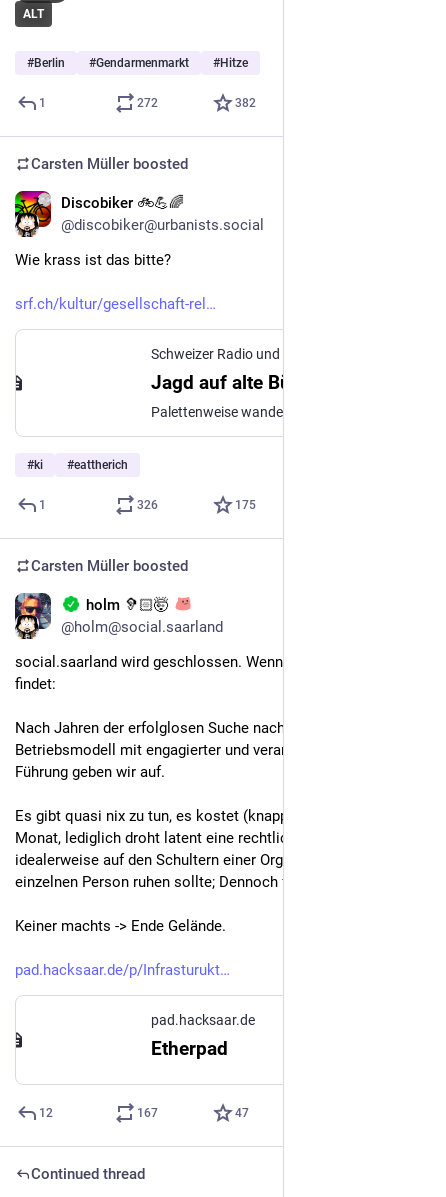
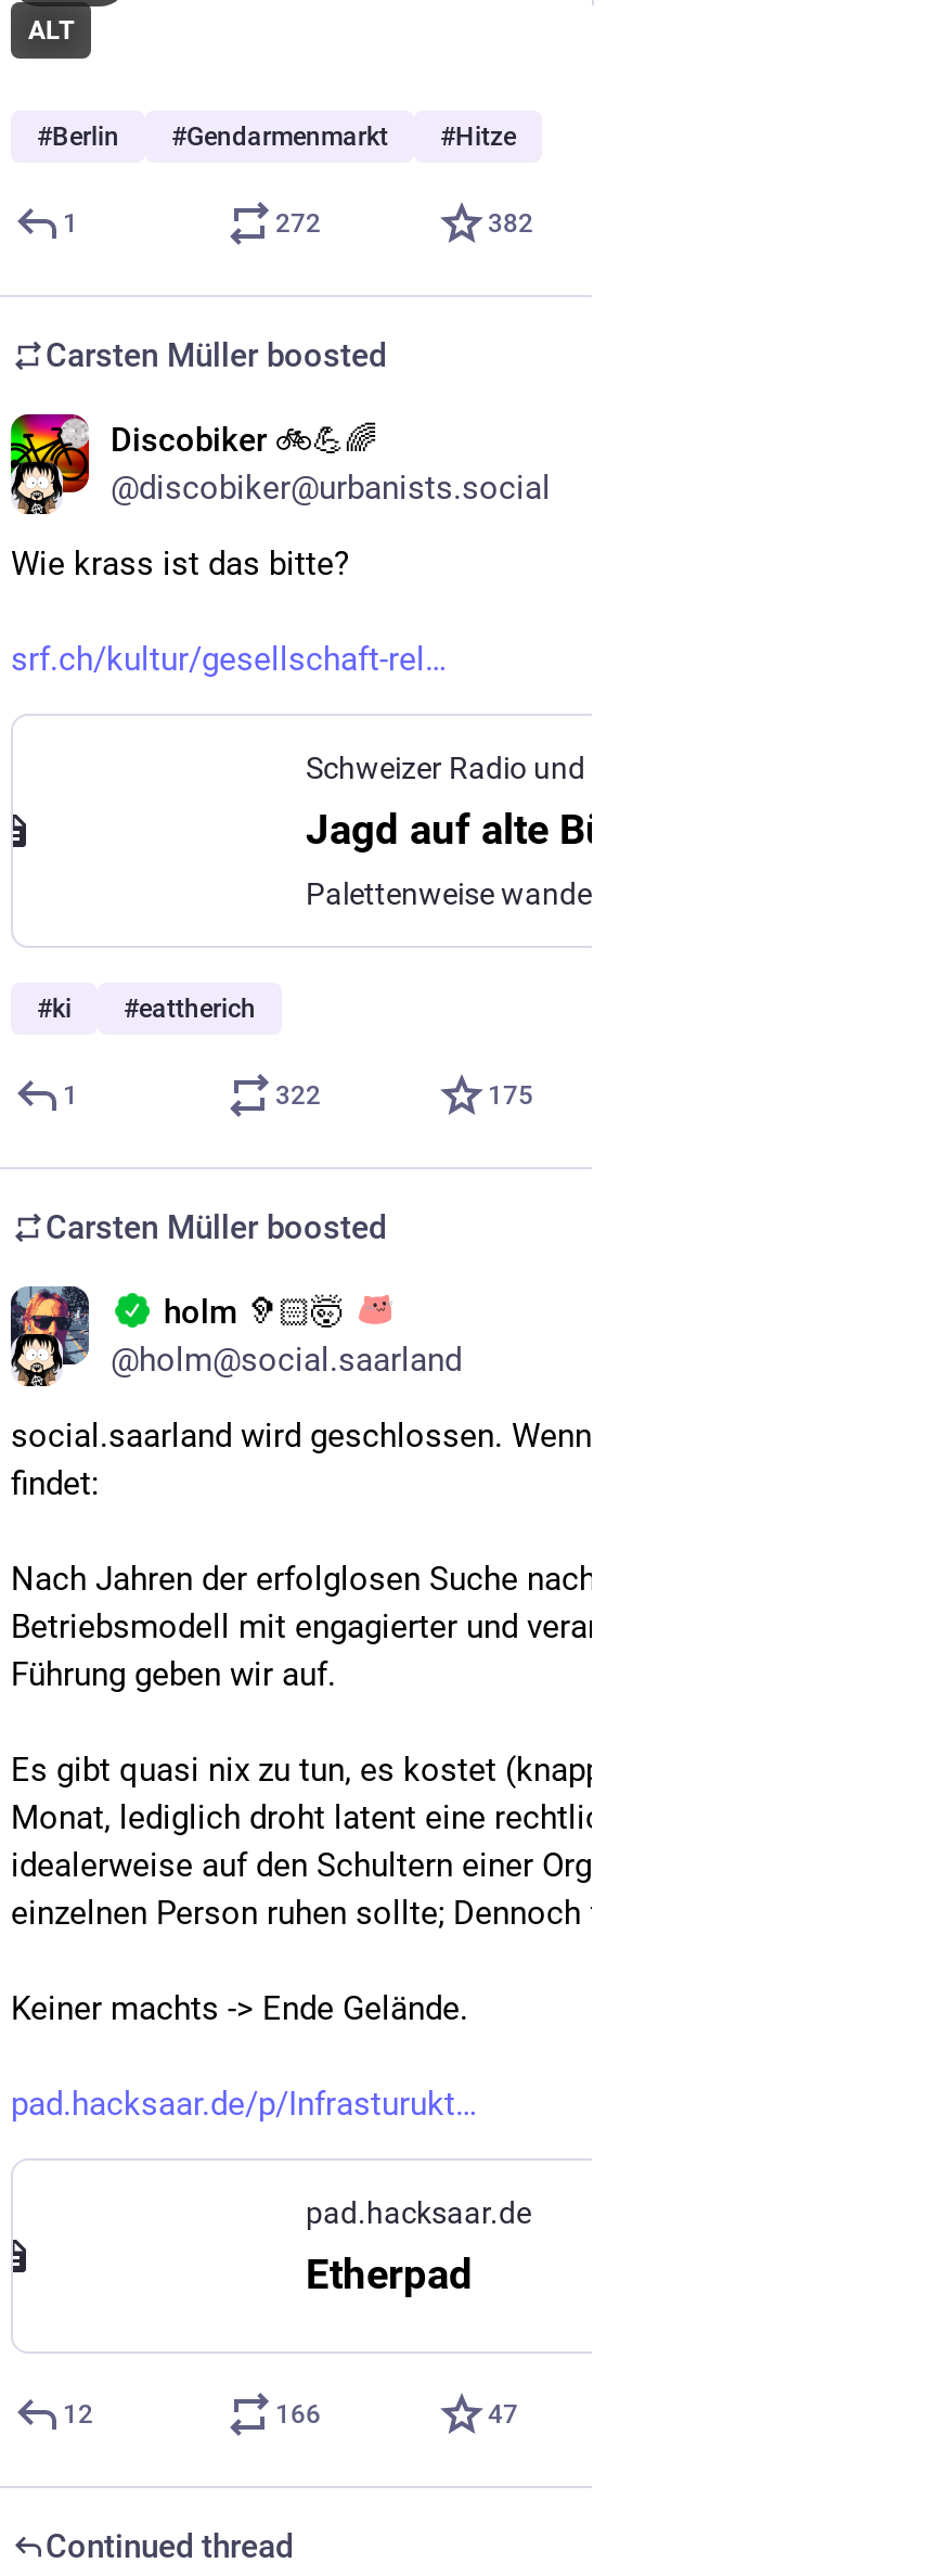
[137,498,158,512] 326 -> [275,1080,321,1111] 322
[137,1106,158,1120] 167 -> [275,2399,321,2430] 166

